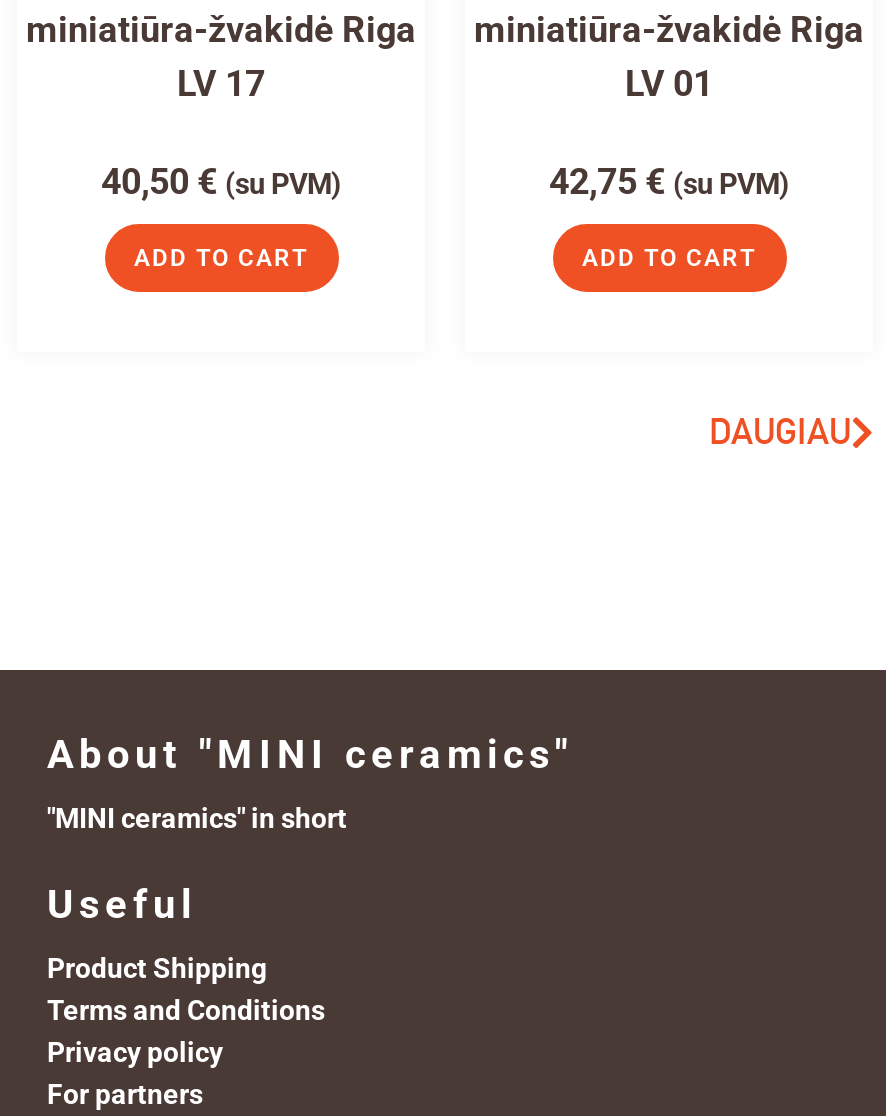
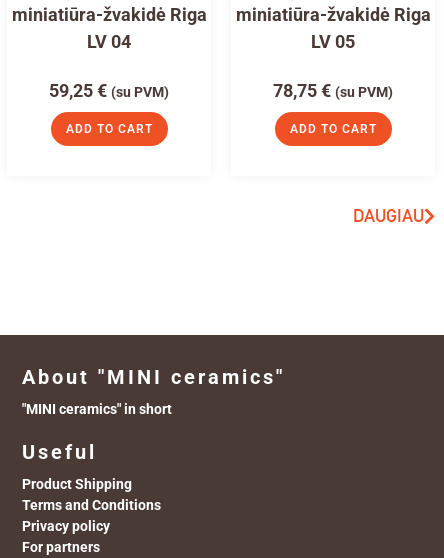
[177,63,265,105] LV 17 -> [87,31,131,52] LV 04
[625,63,713,105] LV 01 -> [311,31,355,52] LV 05
[101,161,341,203] 40,50 € (su PVM) -> [49,80,169,101] 59,25 € (su PVM)
[549,161,789,203] 42,75 € (su PVM) -> [273,80,393,101] 78,75 € (su PVM)

